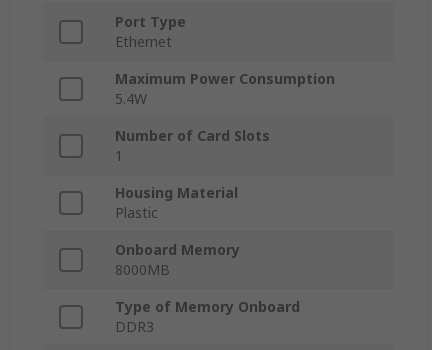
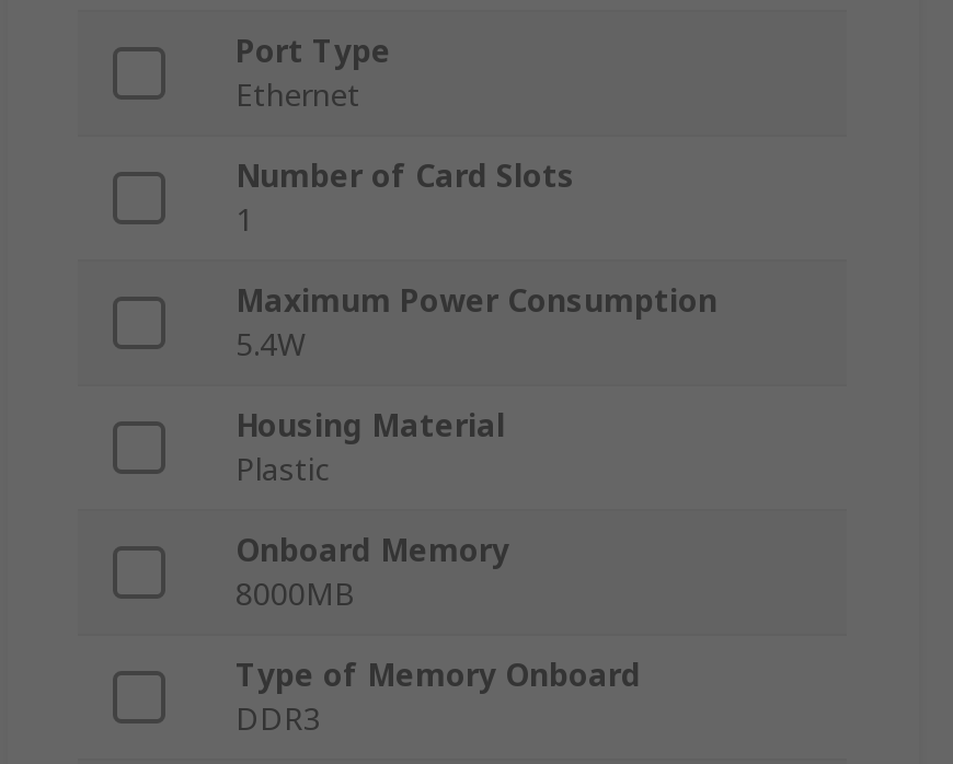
moved [115,69,335,108] -> [236,280,717,366]: Maximum Power Consumption | 5.4W
moved [115,126,270,165] -> [236,155,575,241]: Number of Card Slots | 1

